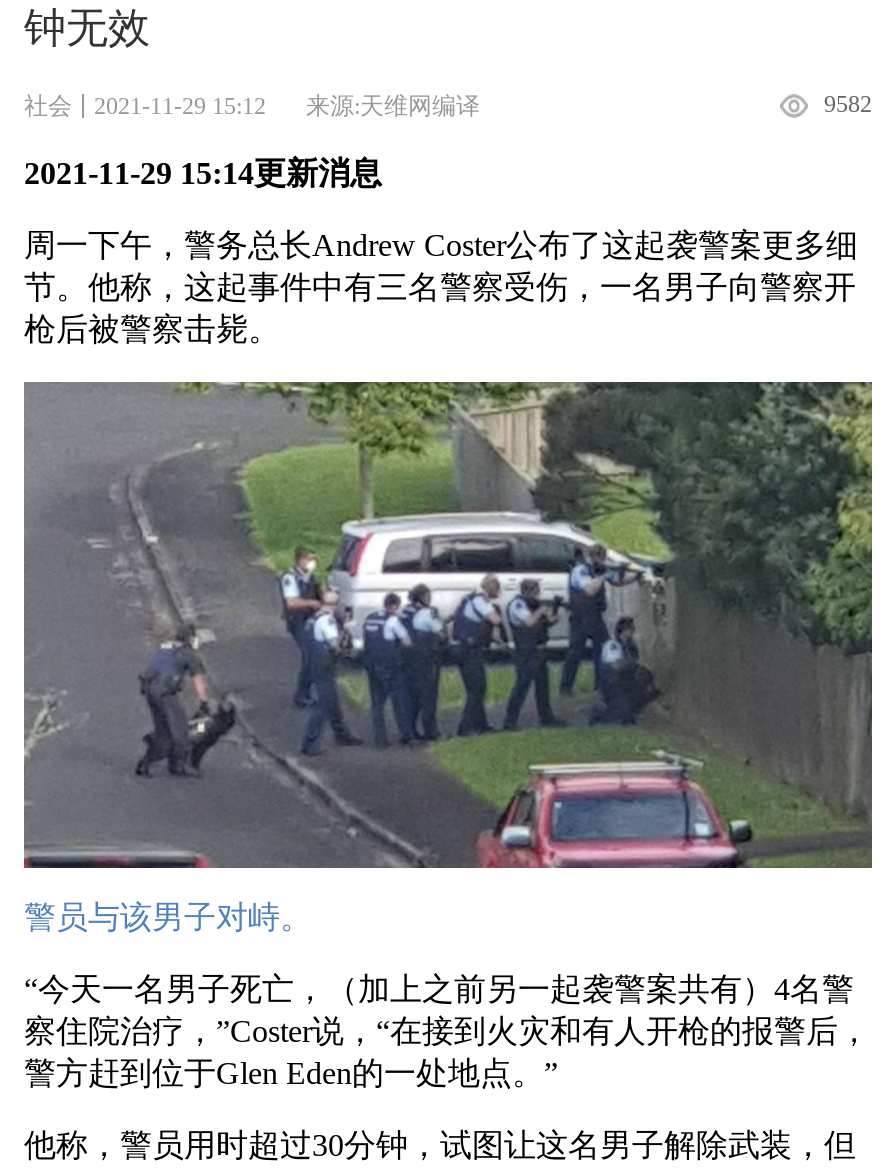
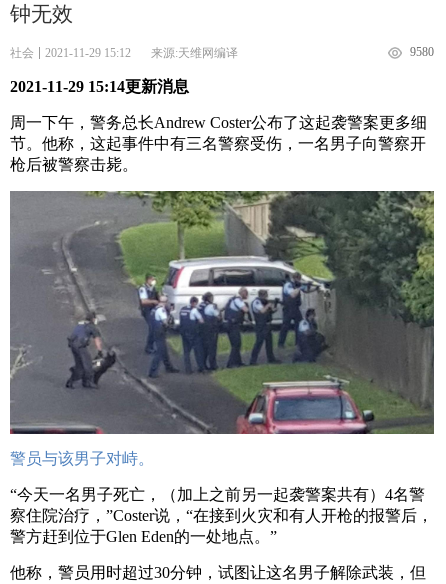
[824,90,872,118] 9582 -> [410,45,434,59] 9580

